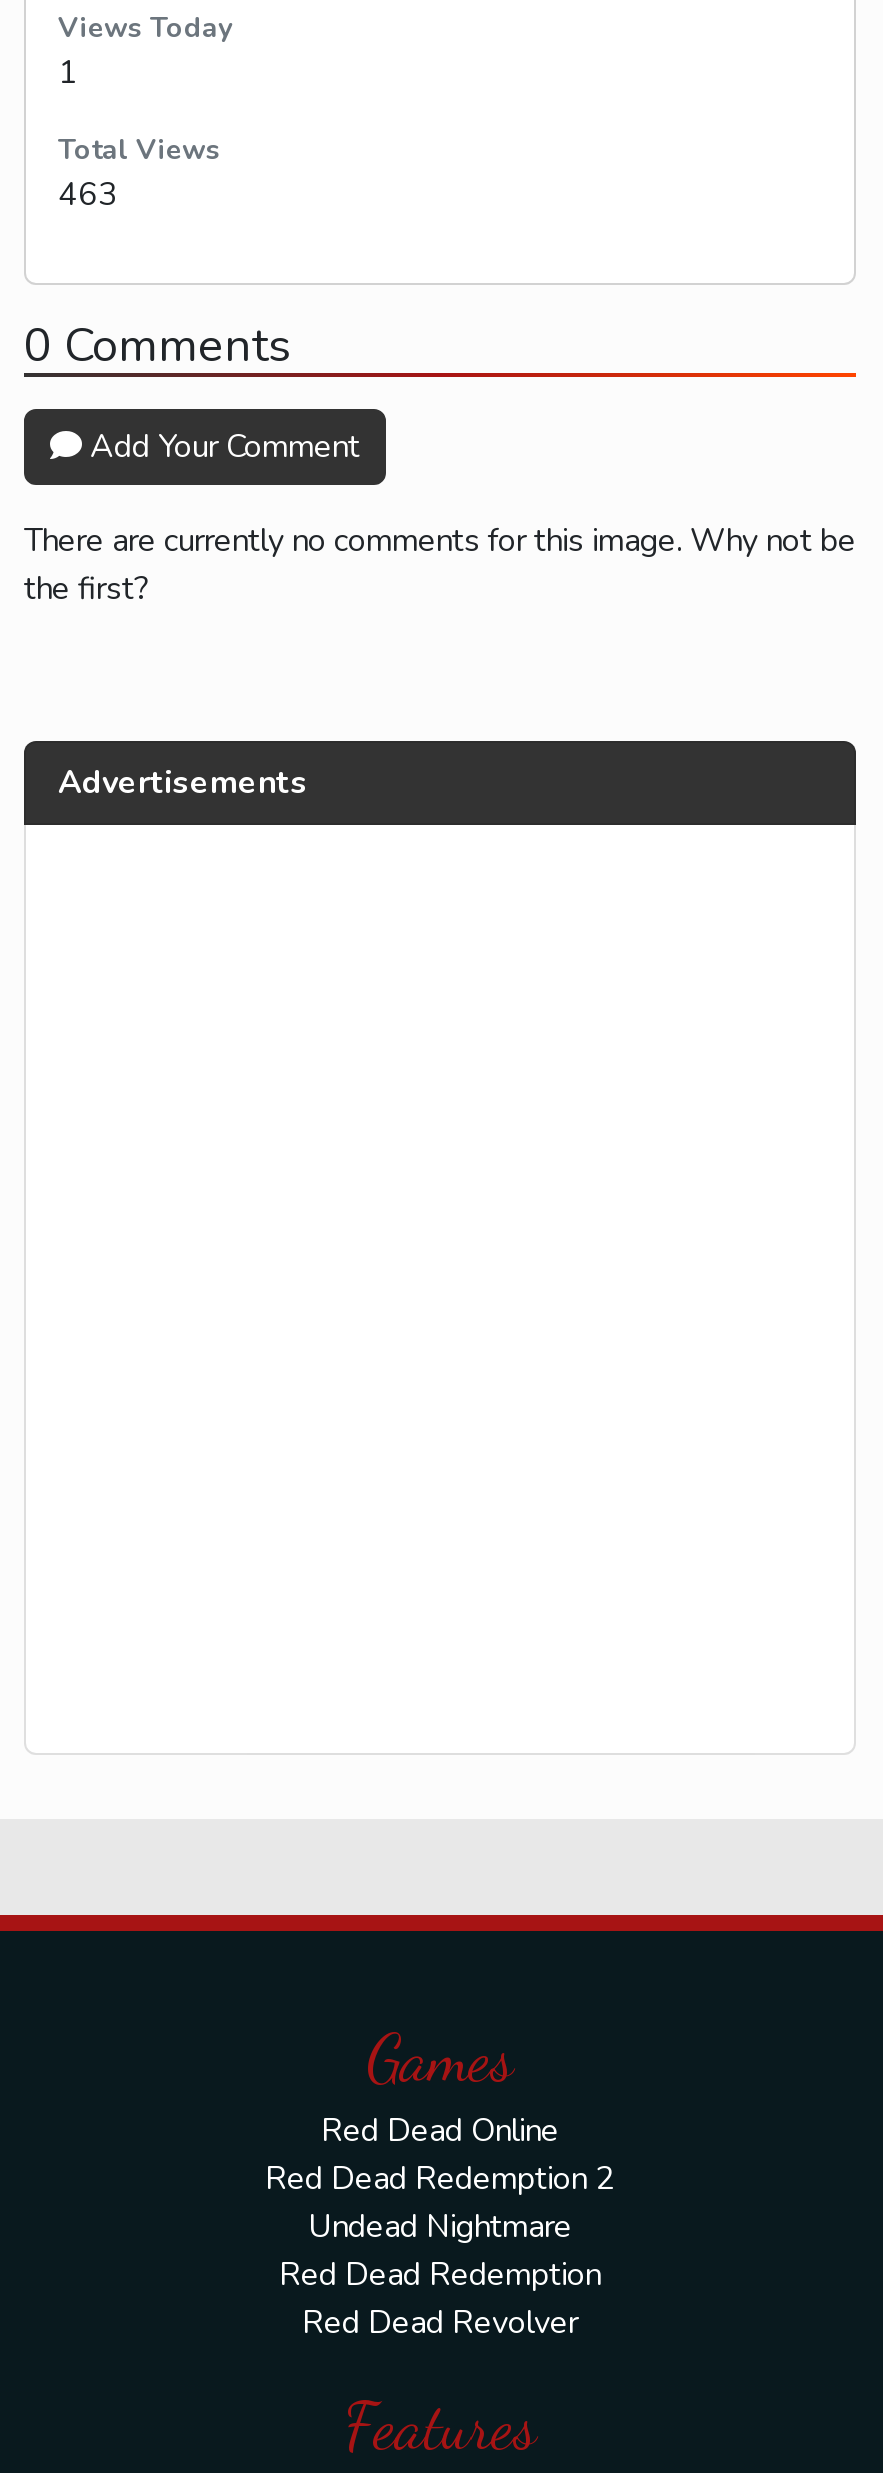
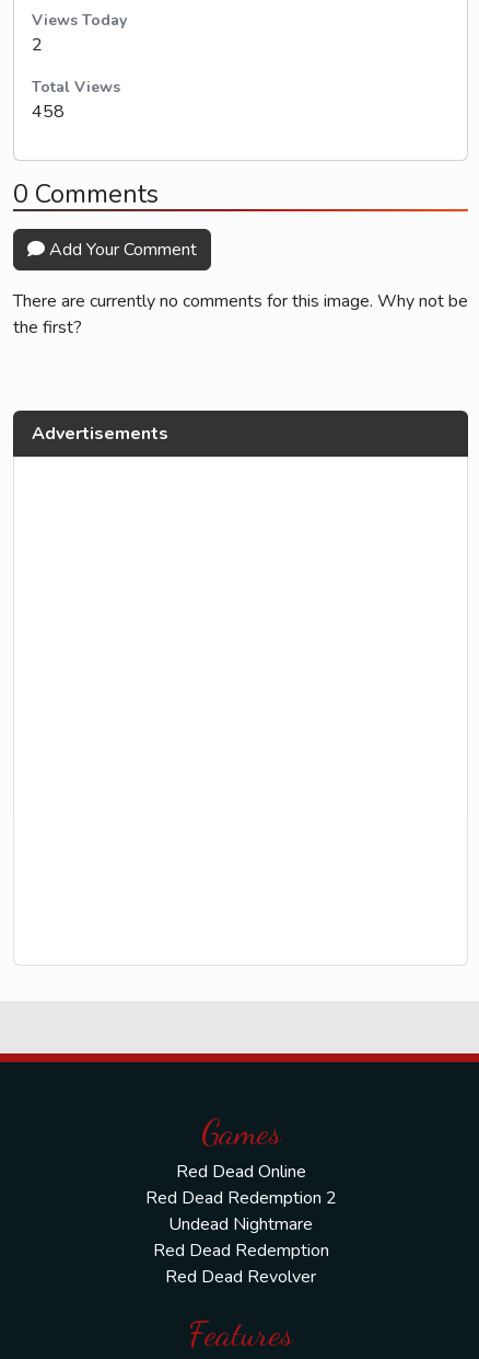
[58,51,78,95] 1 -> [32,33,43,57] 2
[58,173,118,217] 463 -> [32,100,65,124] 458

